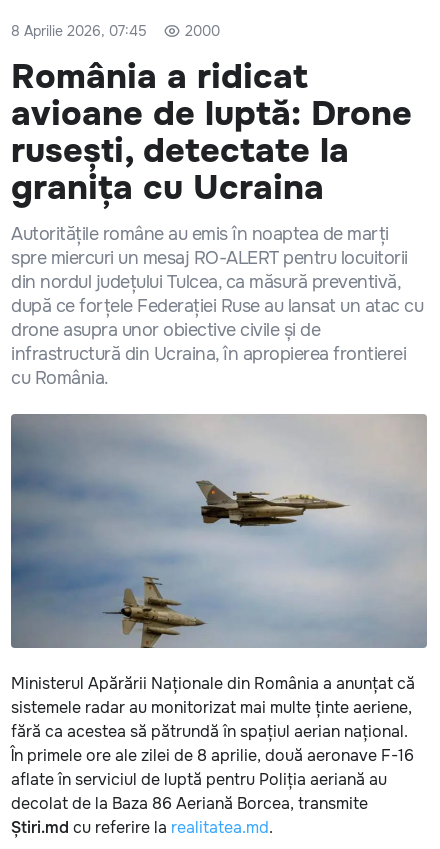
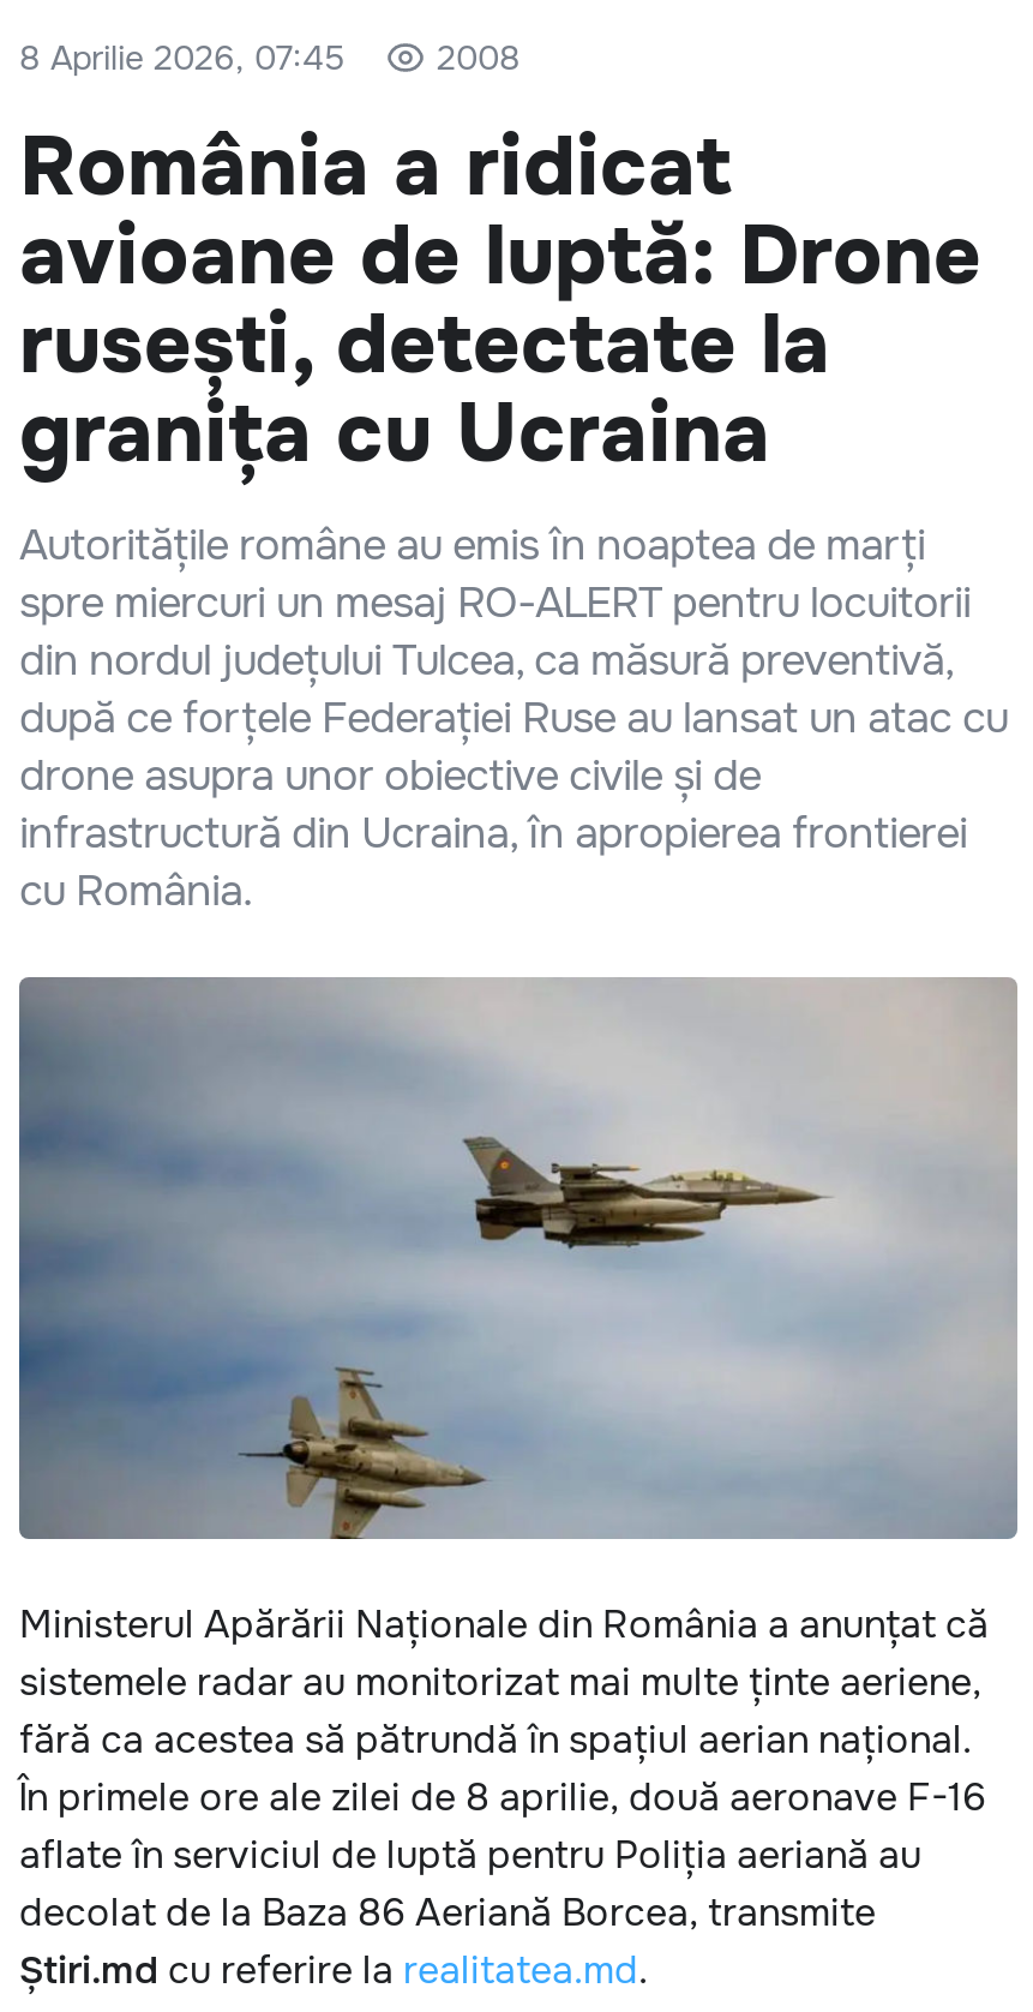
[185,21,220,39] 2000 -> [437,35,521,78] 2008

